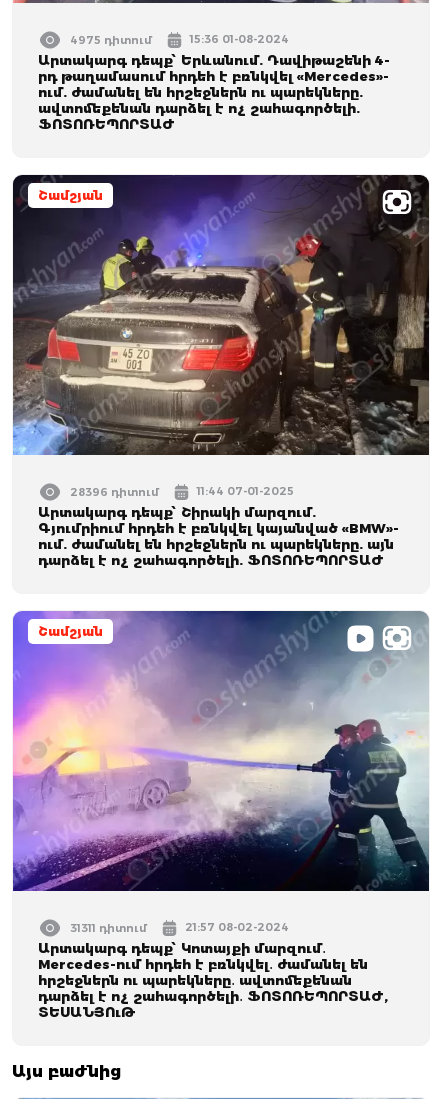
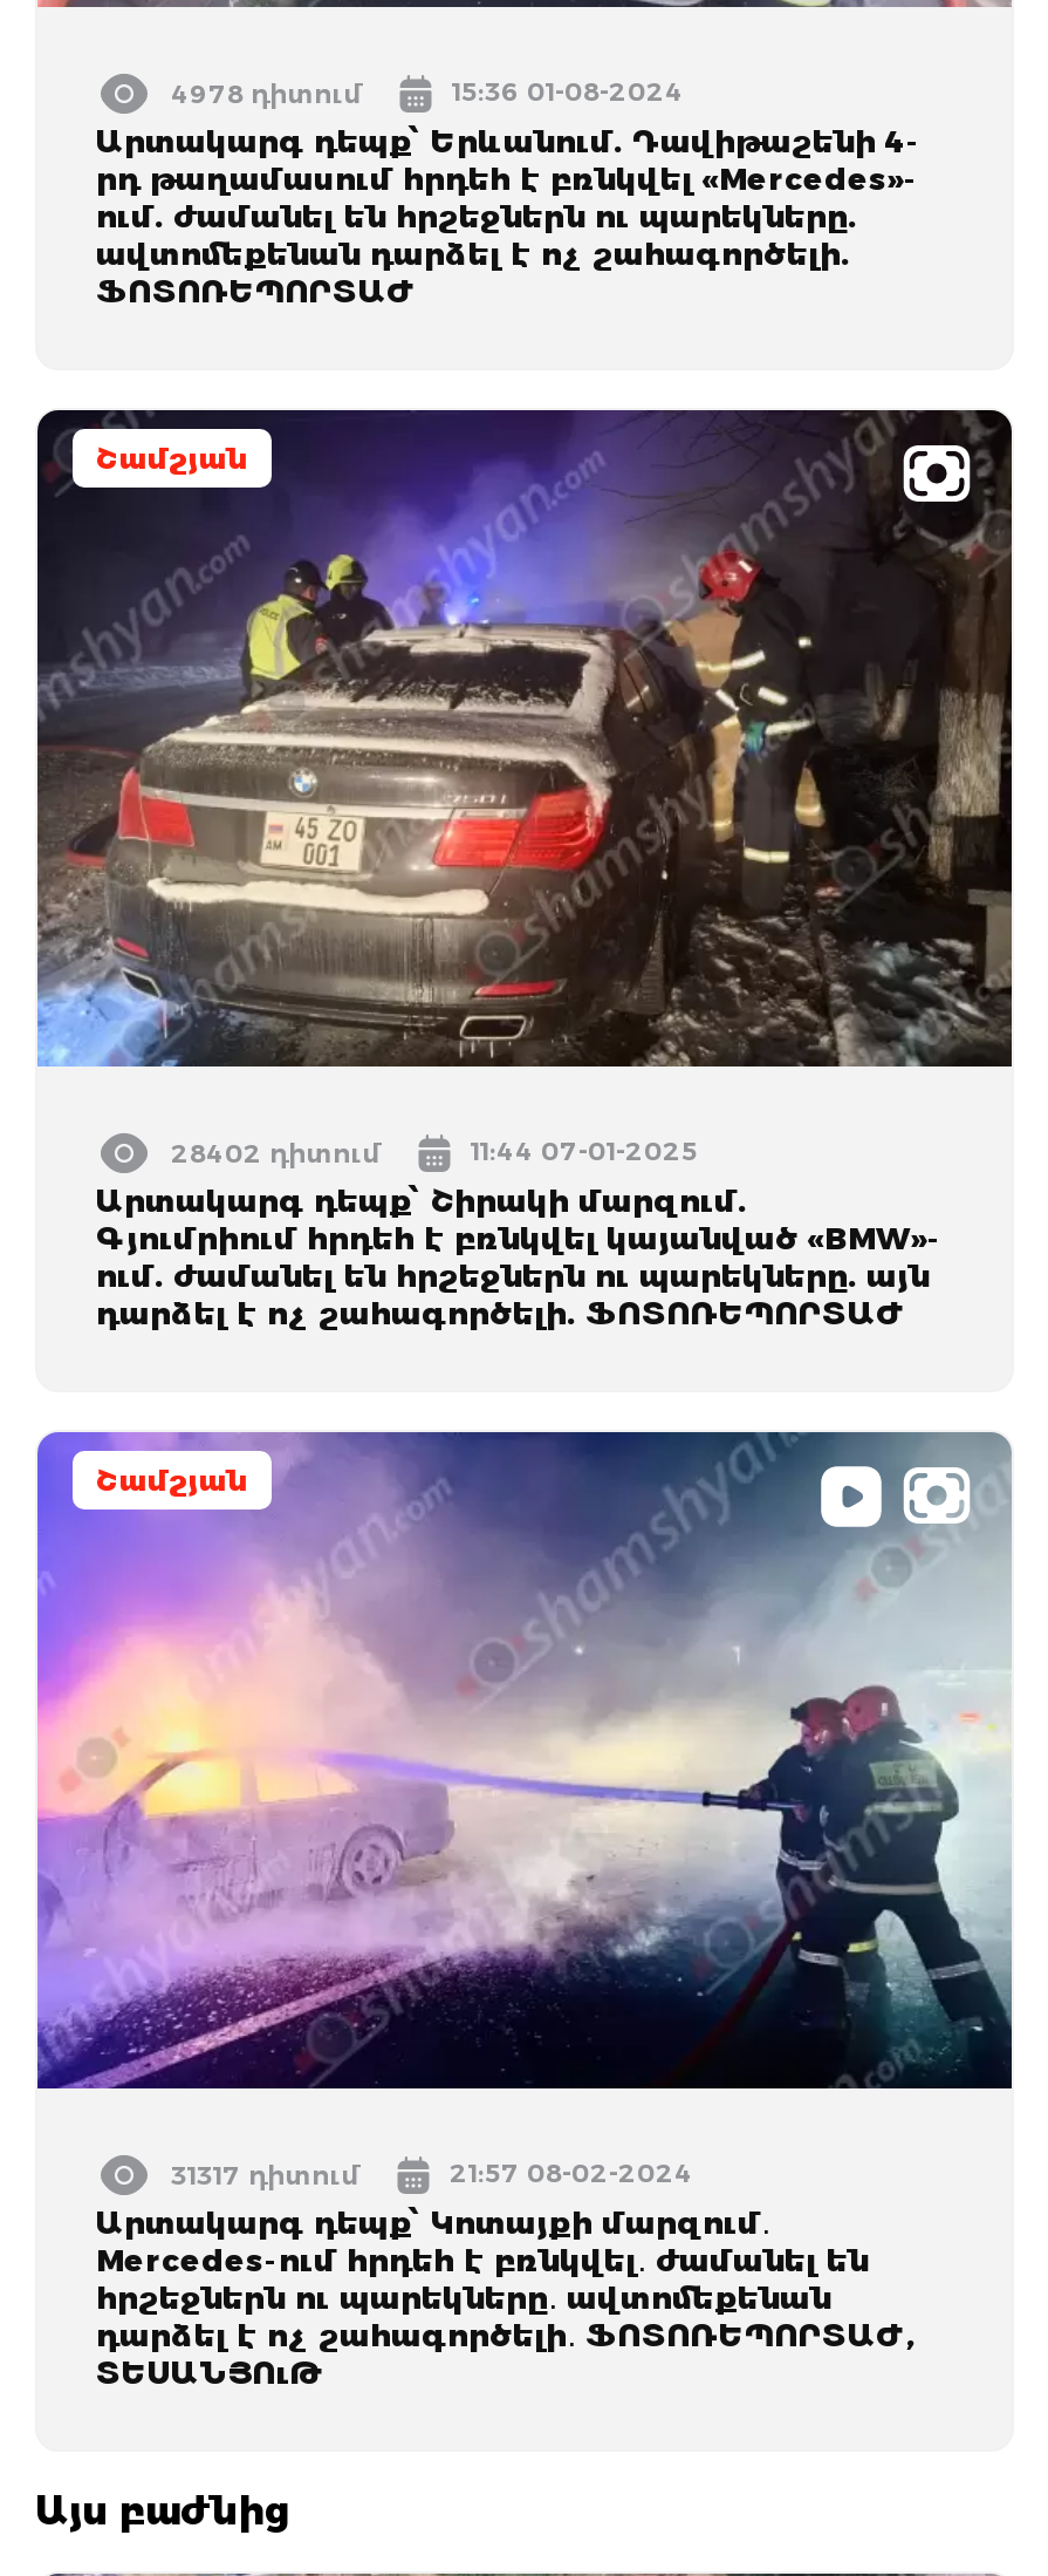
[70,33,152,47] 4975 դիտում -> [171,77,363,109] 4978 դիտում
[70,485,159,499] 28396 դիտում -> [171,1136,382,1169] 28402 դիտում
[70,921,147,935] 31311 դիտում -> [171,2158,361,2191] 31317 դիտում

